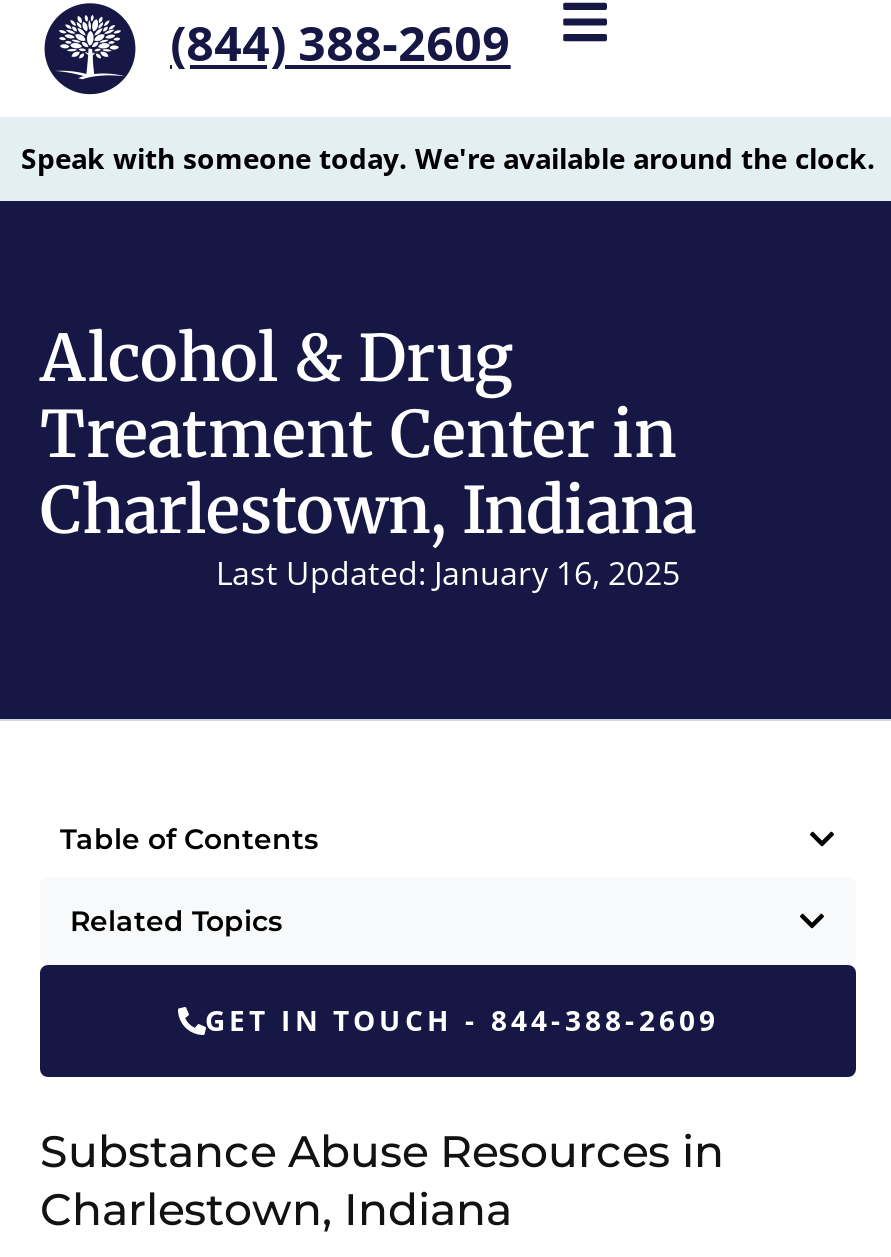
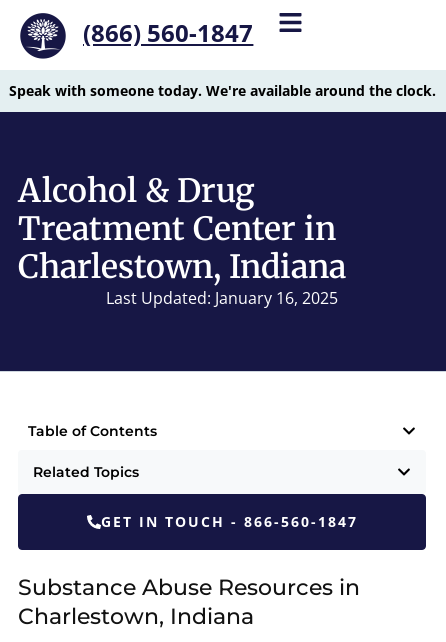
[170,9,510,75] (844) 388-2609 -> [83,16,253,49] (866) 560-1847
[205,1001,719,1039] GET IN TOUCH - 844-388-2609 -> [100,512,357,531] GET IN TOUCH - 866-560-1847

